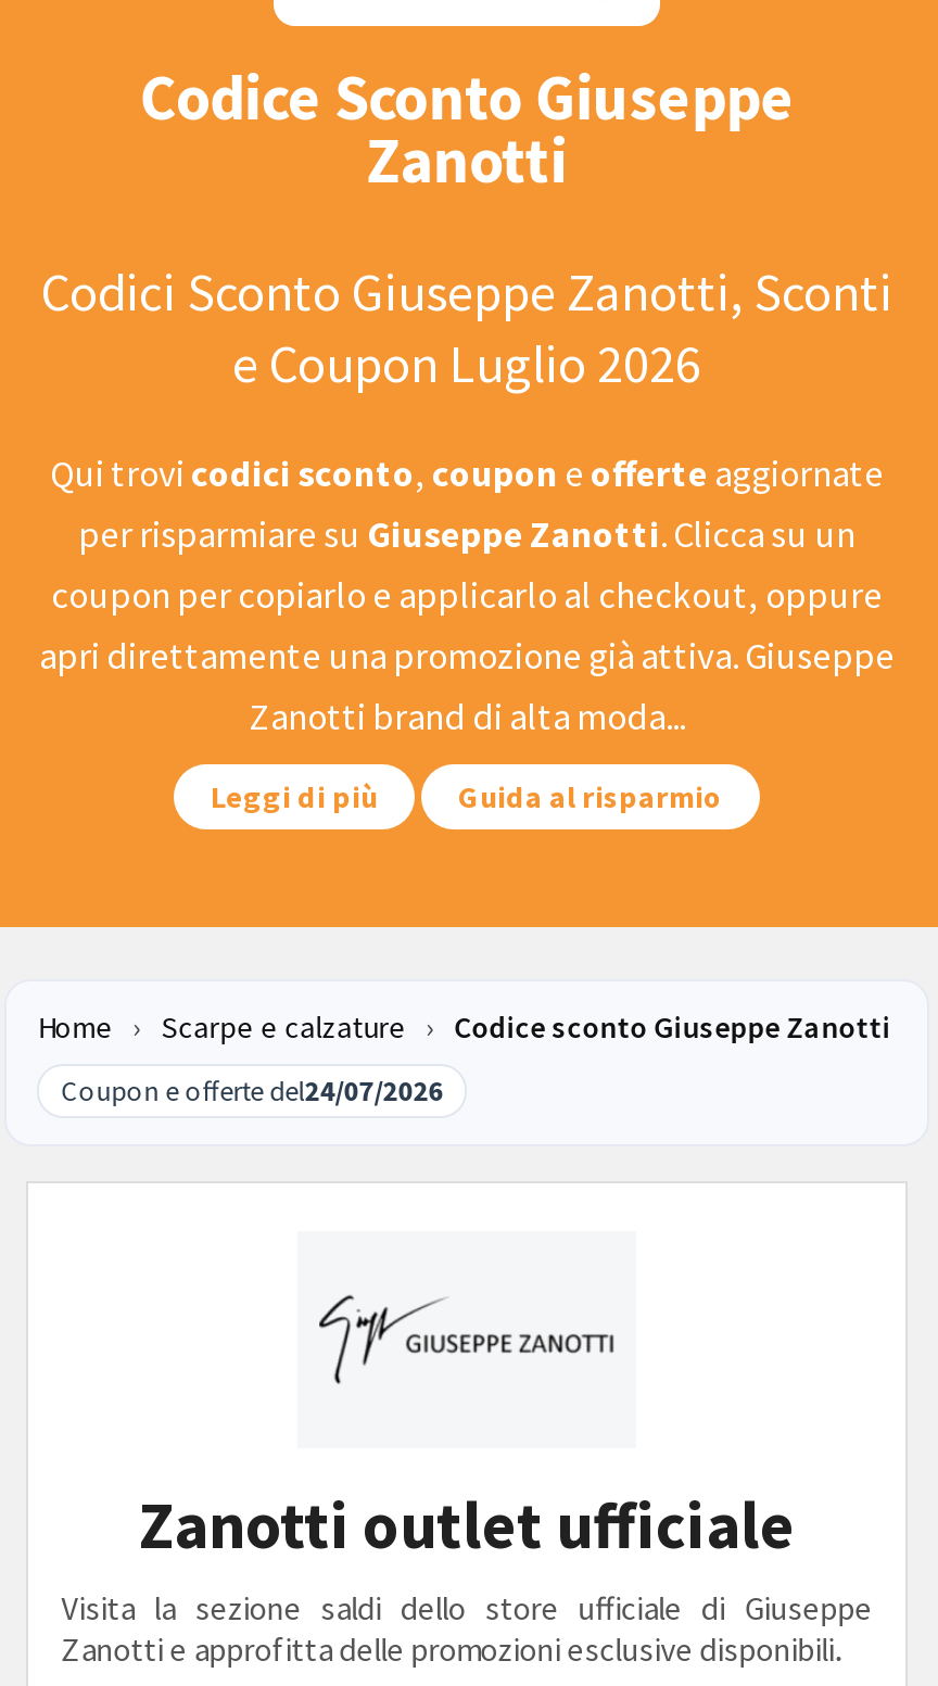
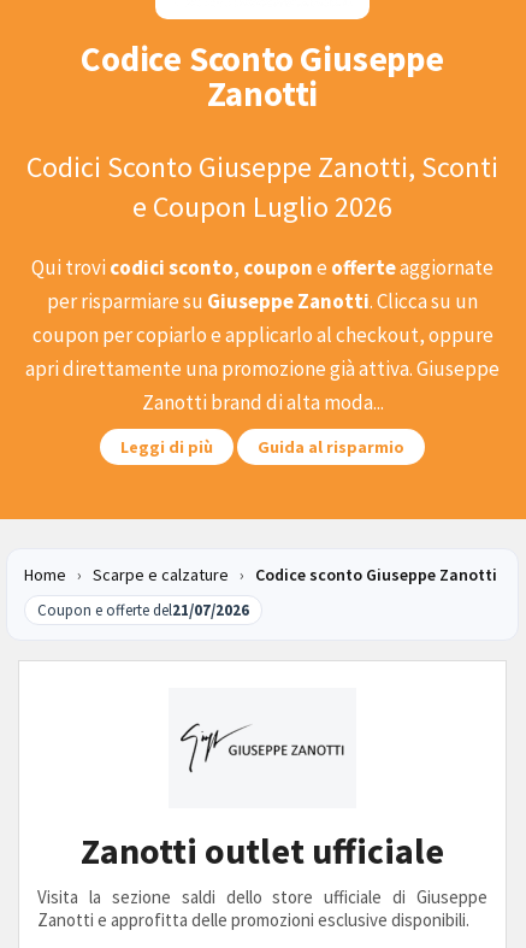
[61,1073,443,1110] Coupon e offerte del24/07/2026 -> [38,600,249,620] Coupon e offerte del21/07/2026

